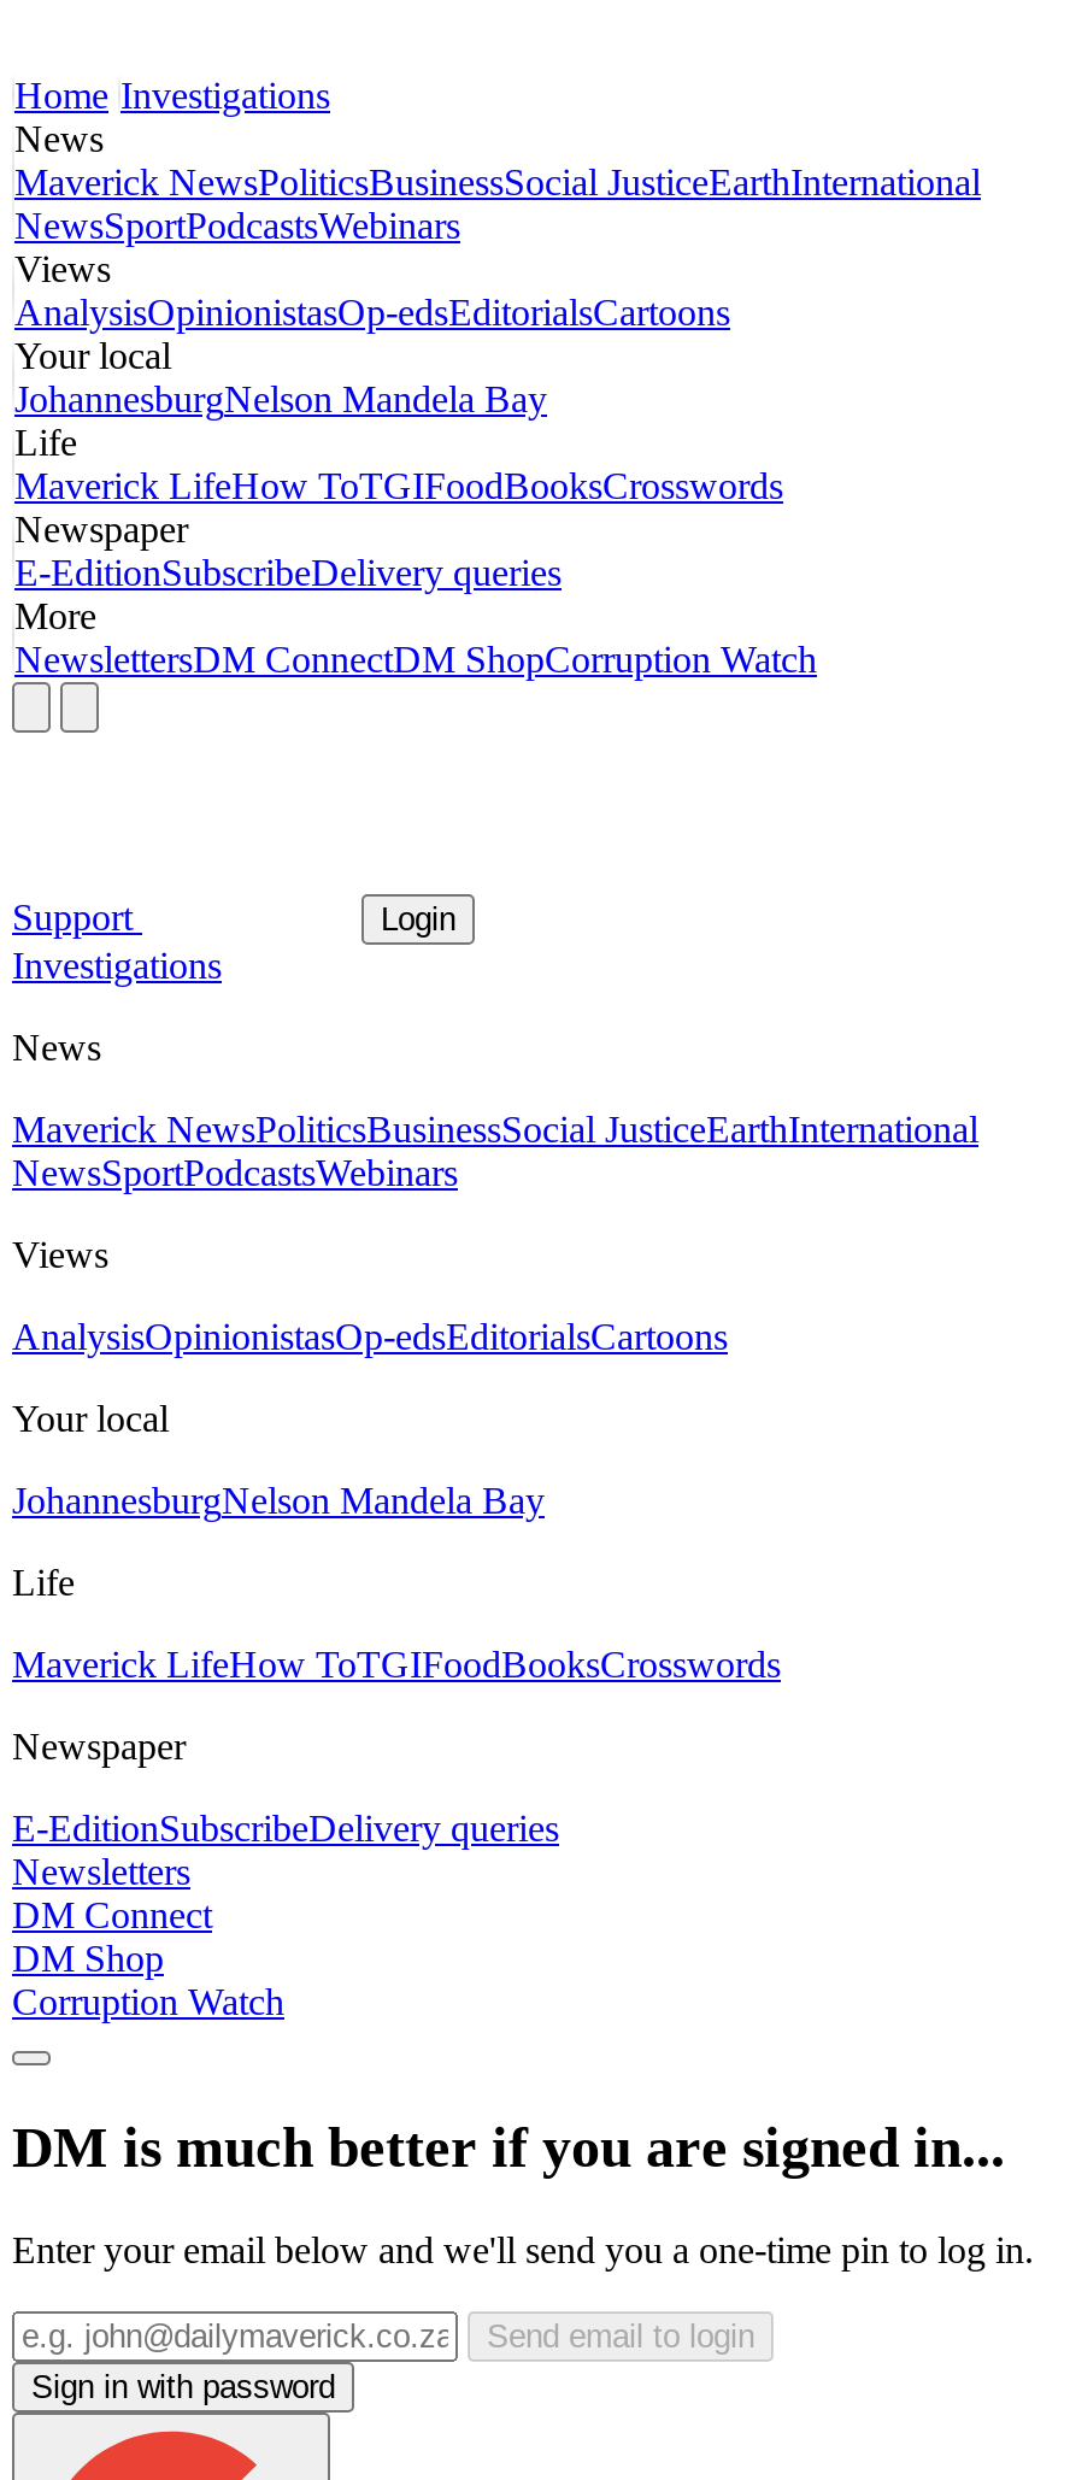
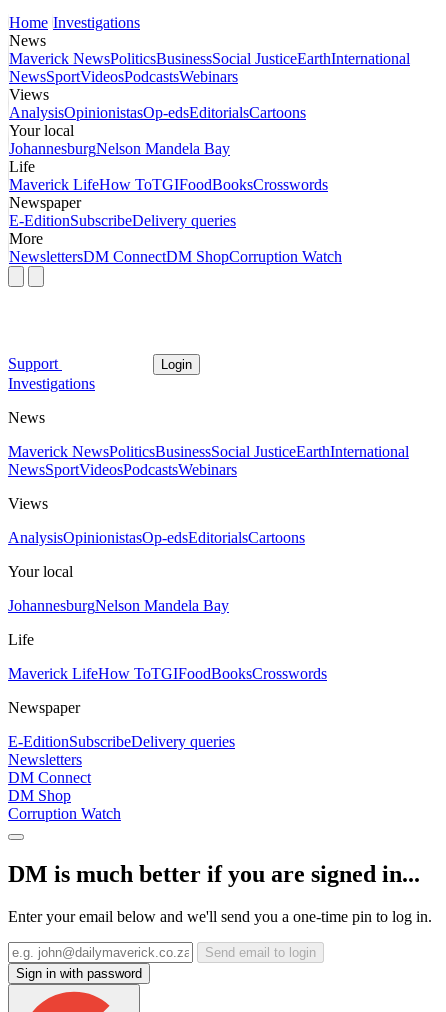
[14,206,460,247] NewsSportPodcastsWebinars -> [9,68,238,85] NewsSportVideosPodcastsWebinars
[12,1153,458,1194] NewsSportPodcastsWebinars -> [8,461,237,478] NewsSportVideosPodcastsWebinars

